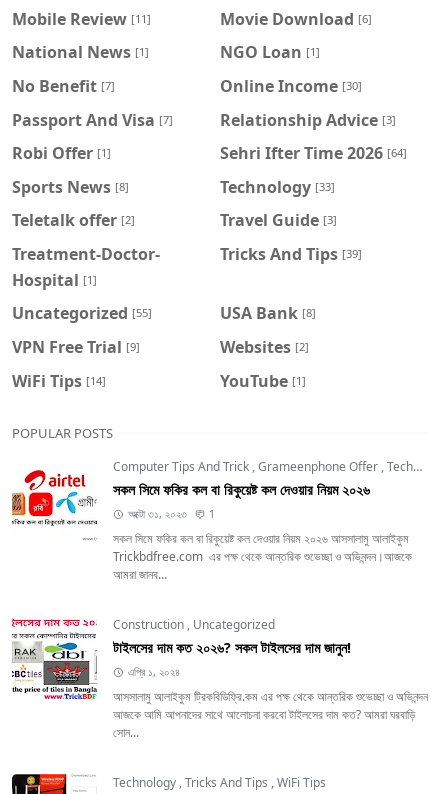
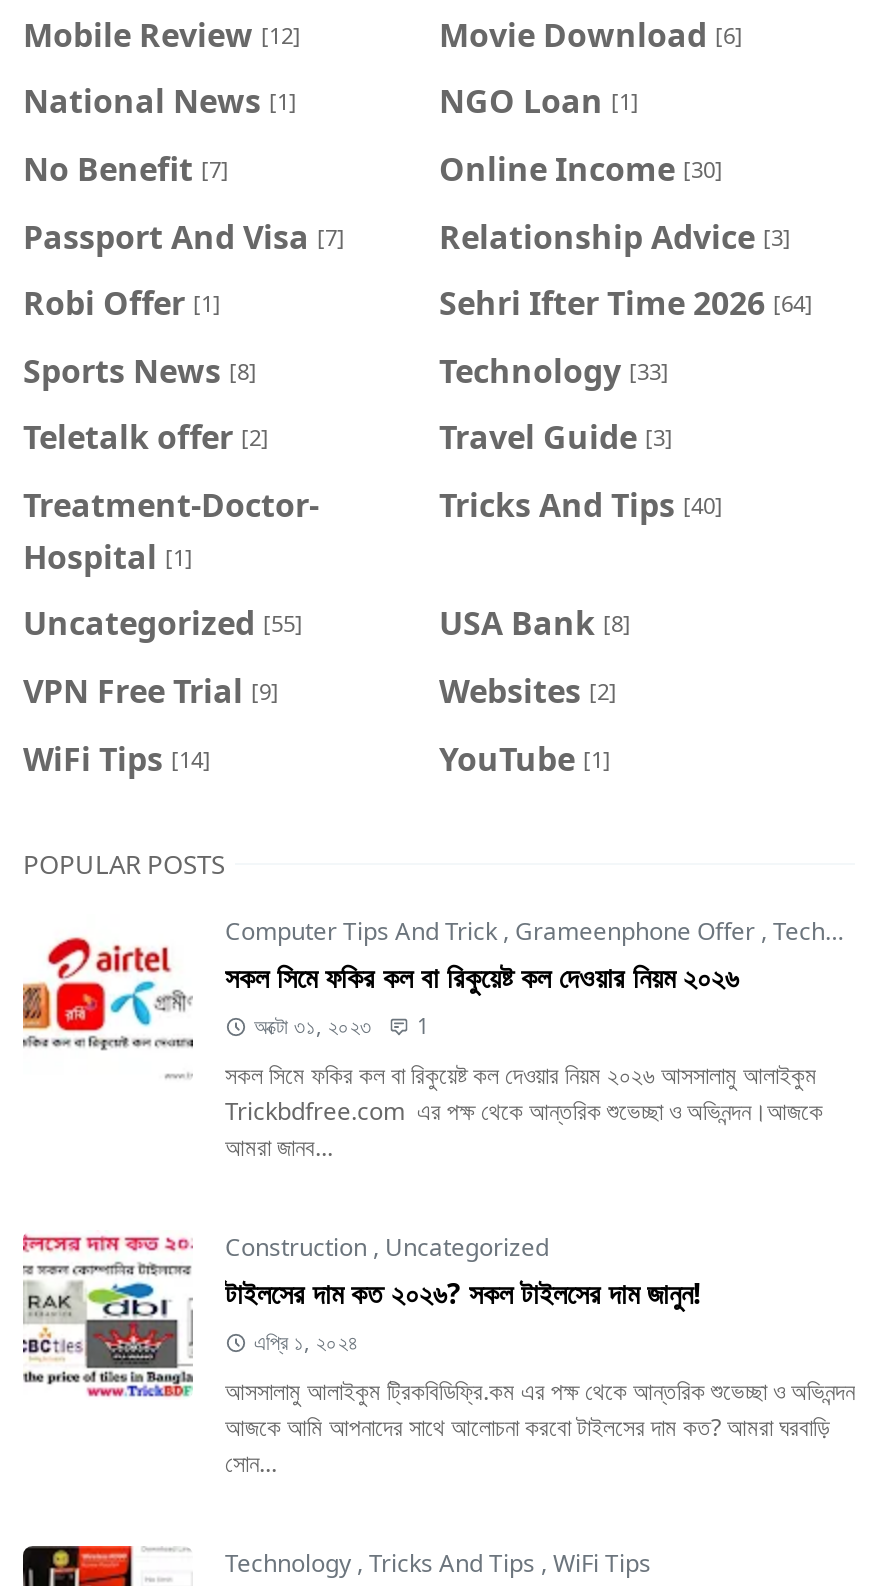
[12,7,151,29] Mobile Review [11] -> [23,13,301,57] Mobile Review [12]
[220,243,362,265] Tricks And Tips [39] -> [439,483,723,527] Tricks And Tips [40]

